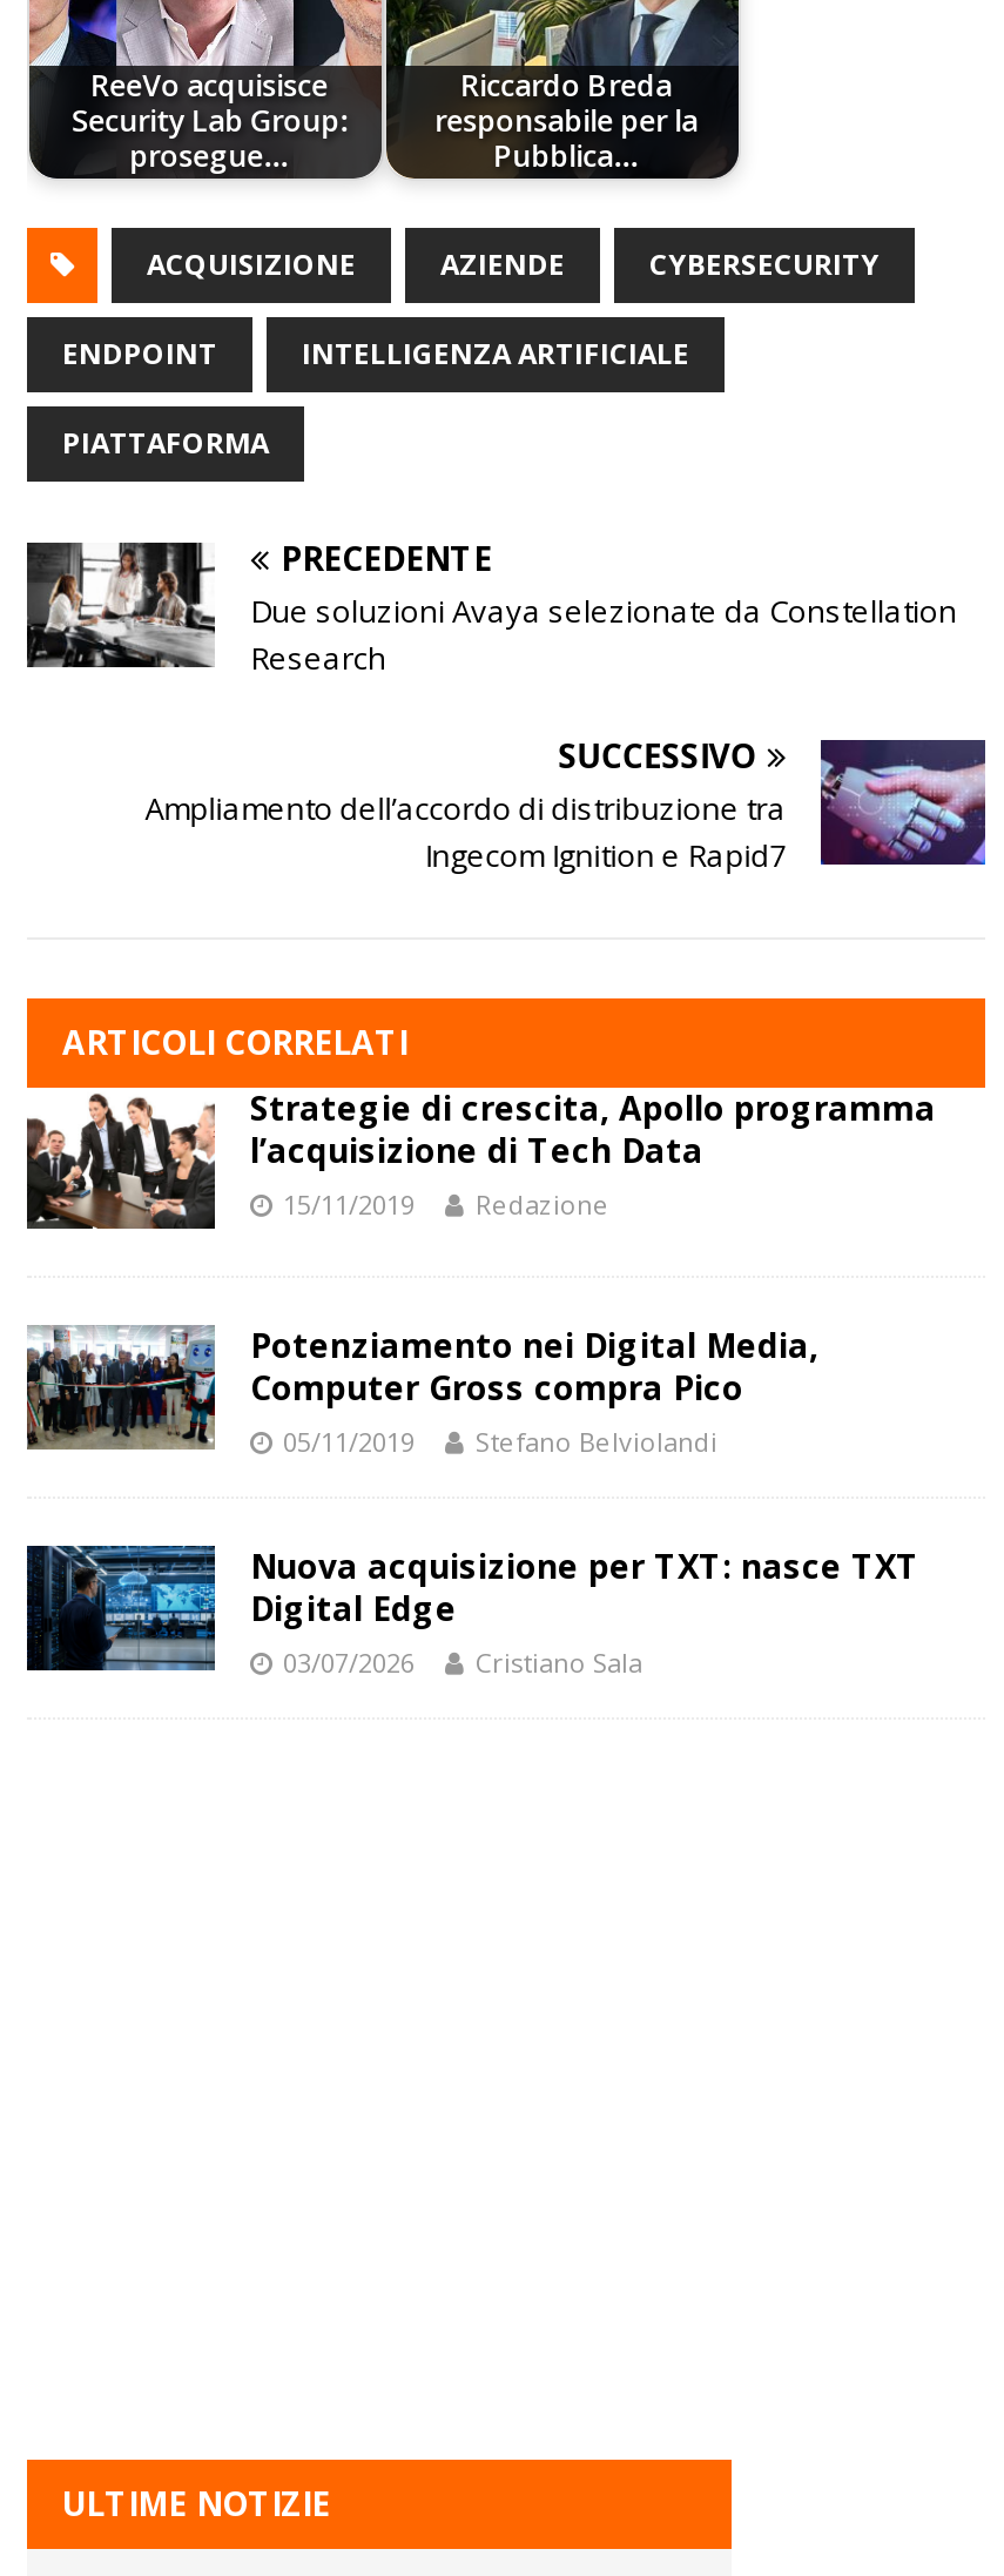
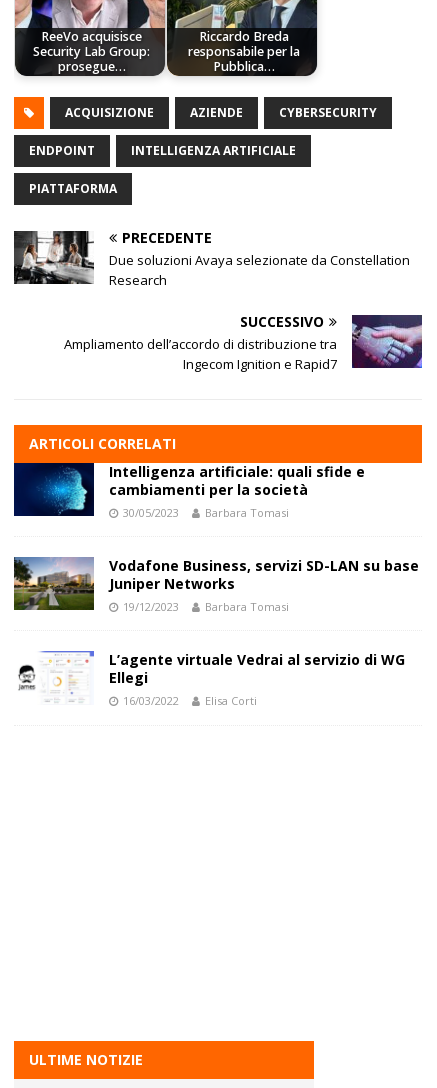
[25,1085,936,1231] [image] | Strategie di crescita, Apollo programma | l’acquisizione di Tech Data | 15/11/2019 | Redazione -> [13,462,365,520] [image] | Intelligenza artificiale: quali sfide e | cambiamenti per la società | 30/05/2023 | Barbara Tomasi
[27,1322,818,1459] [image] | Potenziamento nei Digital Media, | Computer Gross compra Pico | 05/11/2019 | Stefano Belviolandi -> [13,556,419,614] [image] | Vodafone Business, servizi SD-LAN su base | Juniper Networks | 19/12/2023 | Barbara Tomasi
[25,1543,919,1680] [image] | Nuova acquisizione per TXT: nasce TXT | Digital Edge | 03/07/2026 | Cristiano Sala -> [14,650,405,708] [image] | L’agente virtuale Vedrai al servizio di WG | Ellegi | 16/03/2022 | Elisa Corti

